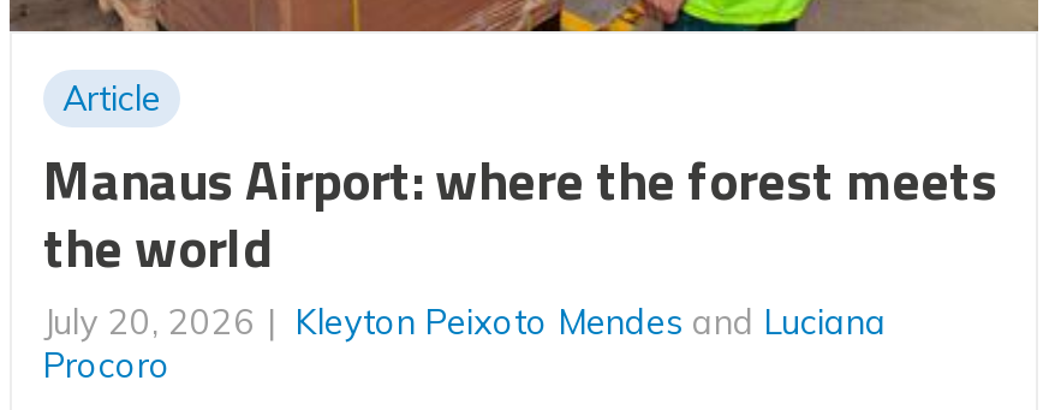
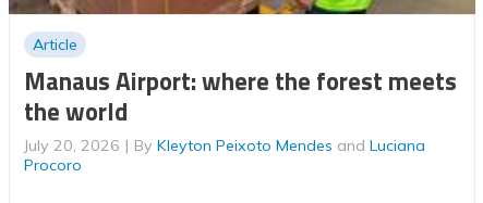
[296,301,887,344] Kleyton Peixoto Mendes and Luciana -> [134,136,425,155] By Kleyton Peixoto Mendes and Luciana

